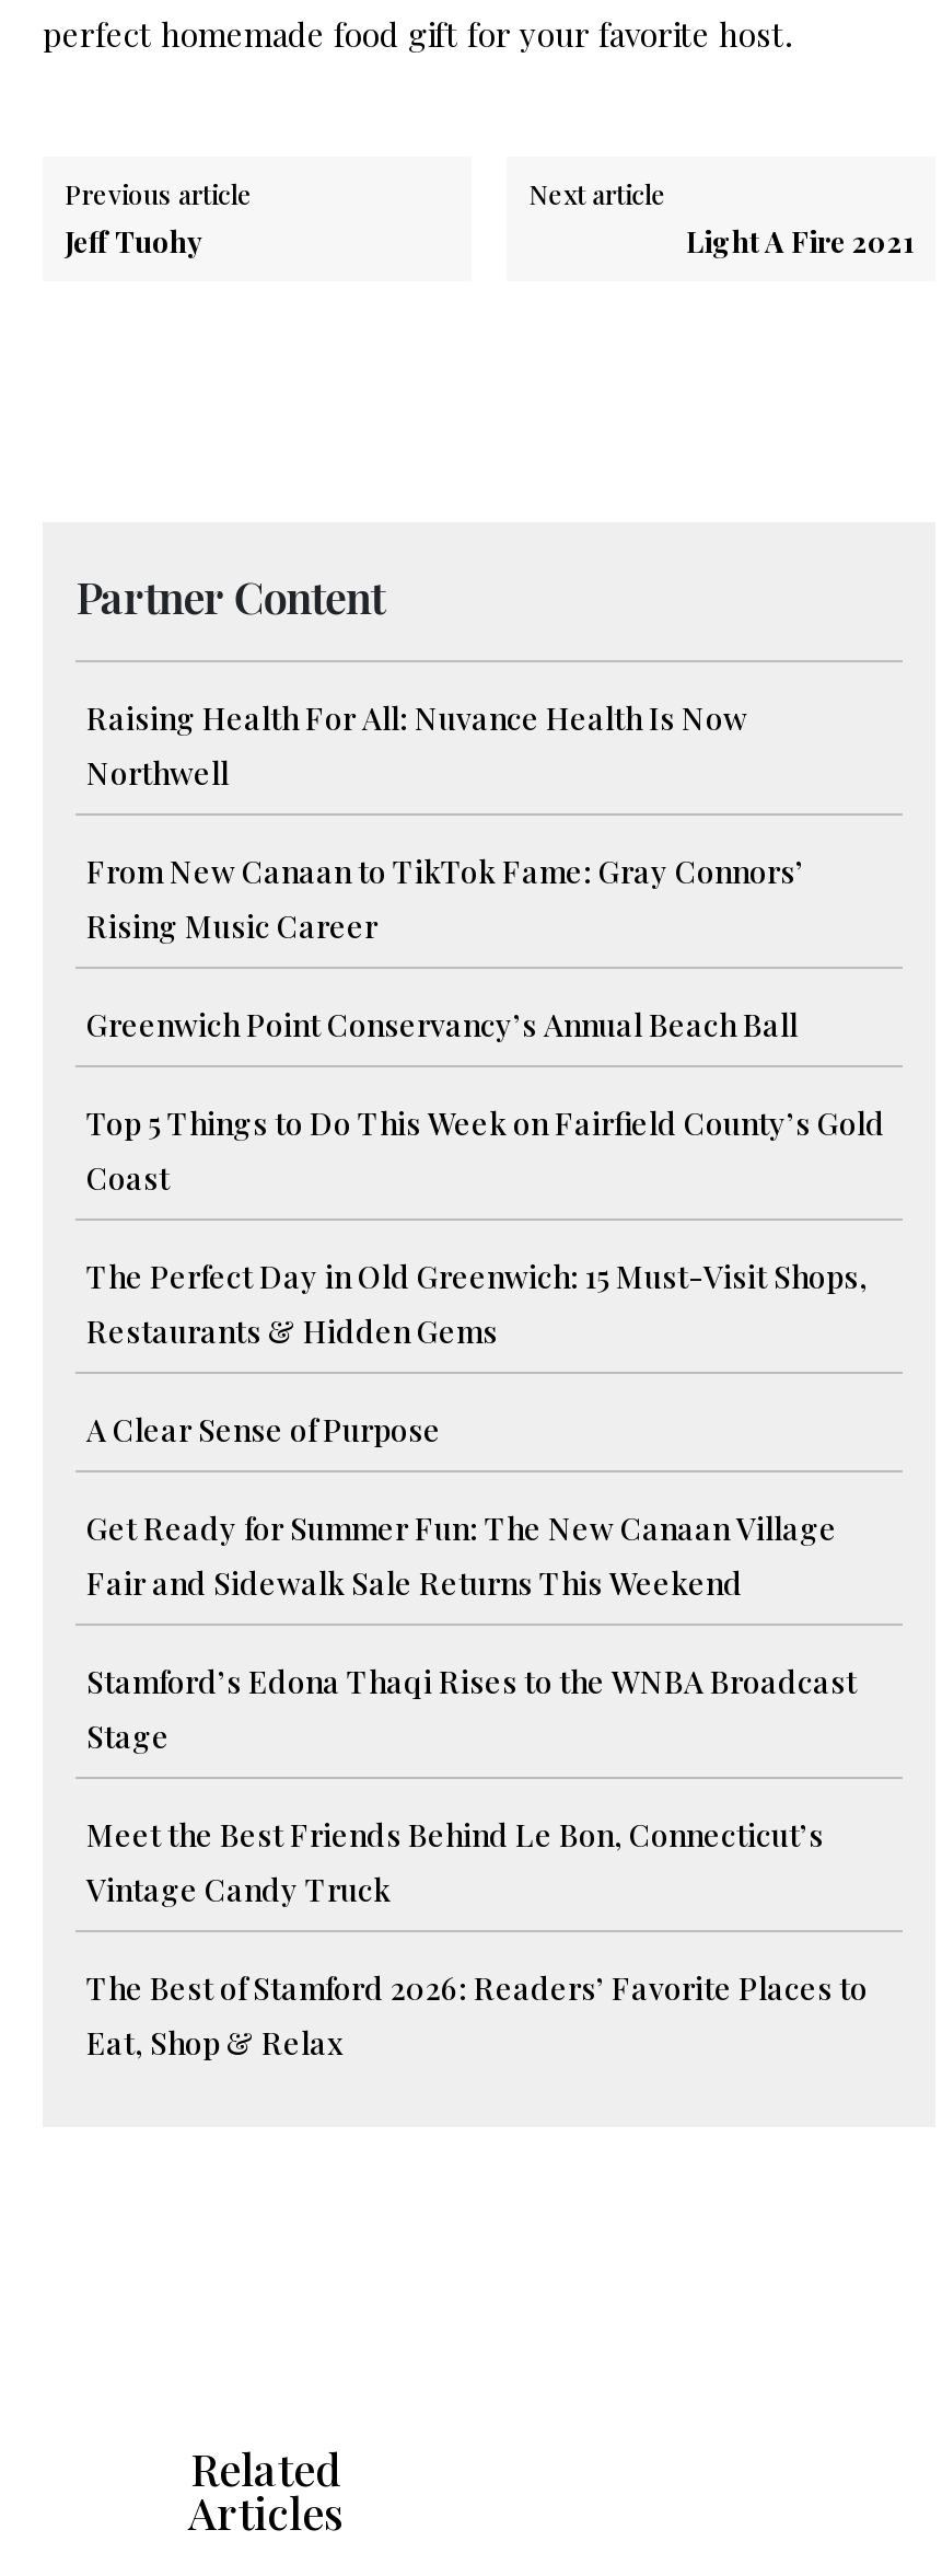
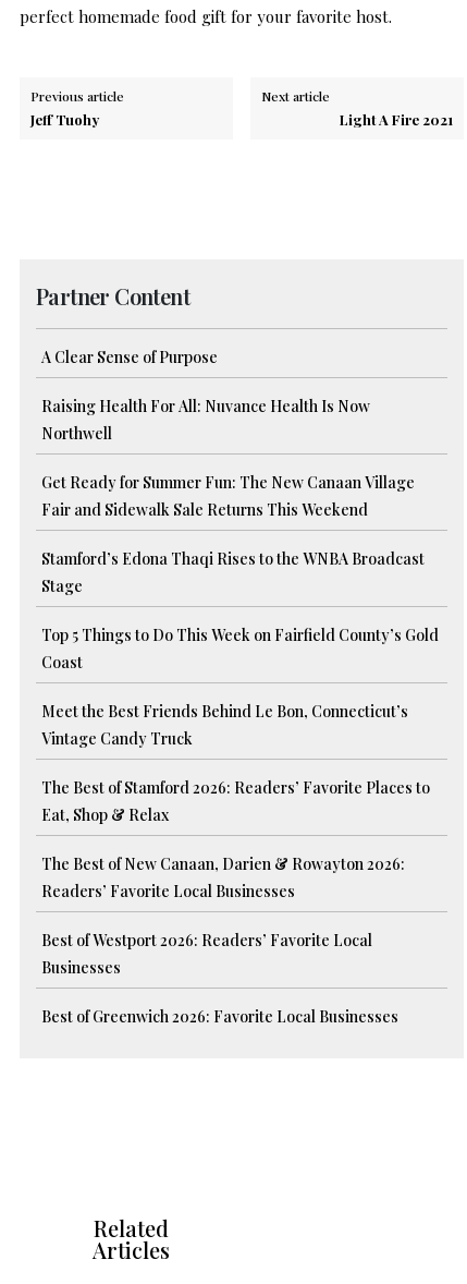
moved [86,697,747,793] -> [41,396,370,444]: Raising Health For All: Nuvance Health Is Now | Northwell
[86,850,868,1352] From New Canaan to TikTok Fame: Gray Connors’ | Rising Music Career | Greenwich Point Conservancy’s Annual Beach Ball | The Perfect Day in Old Greenwich: 15 Must-Visit Shops, | Restaurants & Hidden Gems -> none
moved [86,1102,885,1198] -> [41,625,439,673]: Top 5 Things to Do This Week on Fairfield County’s Gold | Coast
moved [86,1409,441,1450] -> [41,347,218,368]: A Clear Sense of Purpose
moved [86,1507,857,1757] -> [41,472,425,597]: Get Ready for Summer Fun: The New Canaan Village | Fair and Sidewalk Sale Returns This Weekend | Stamford’s Edona Thaqi Rises to the WNBA Broadcast | Stage
moved [86,1814,868,2063] -> [41,701,430,825]: Meet the Best Friends Behind Le Bon, Connecticut’s | Vintage Candy Truck | The Best of Stamford 2026: Readers’ Favorite Places to | Eat, Shop & Relax
none -> [41,854,405,1027] The Best of New Canaan, Darien & Rowayton 2026: | Readers’ Favorite Local Businesses | Best of Westport 2026: Readers’ Favorite Local | Businesses | Best of Greenwich 2026: Favorite Local Businesses

